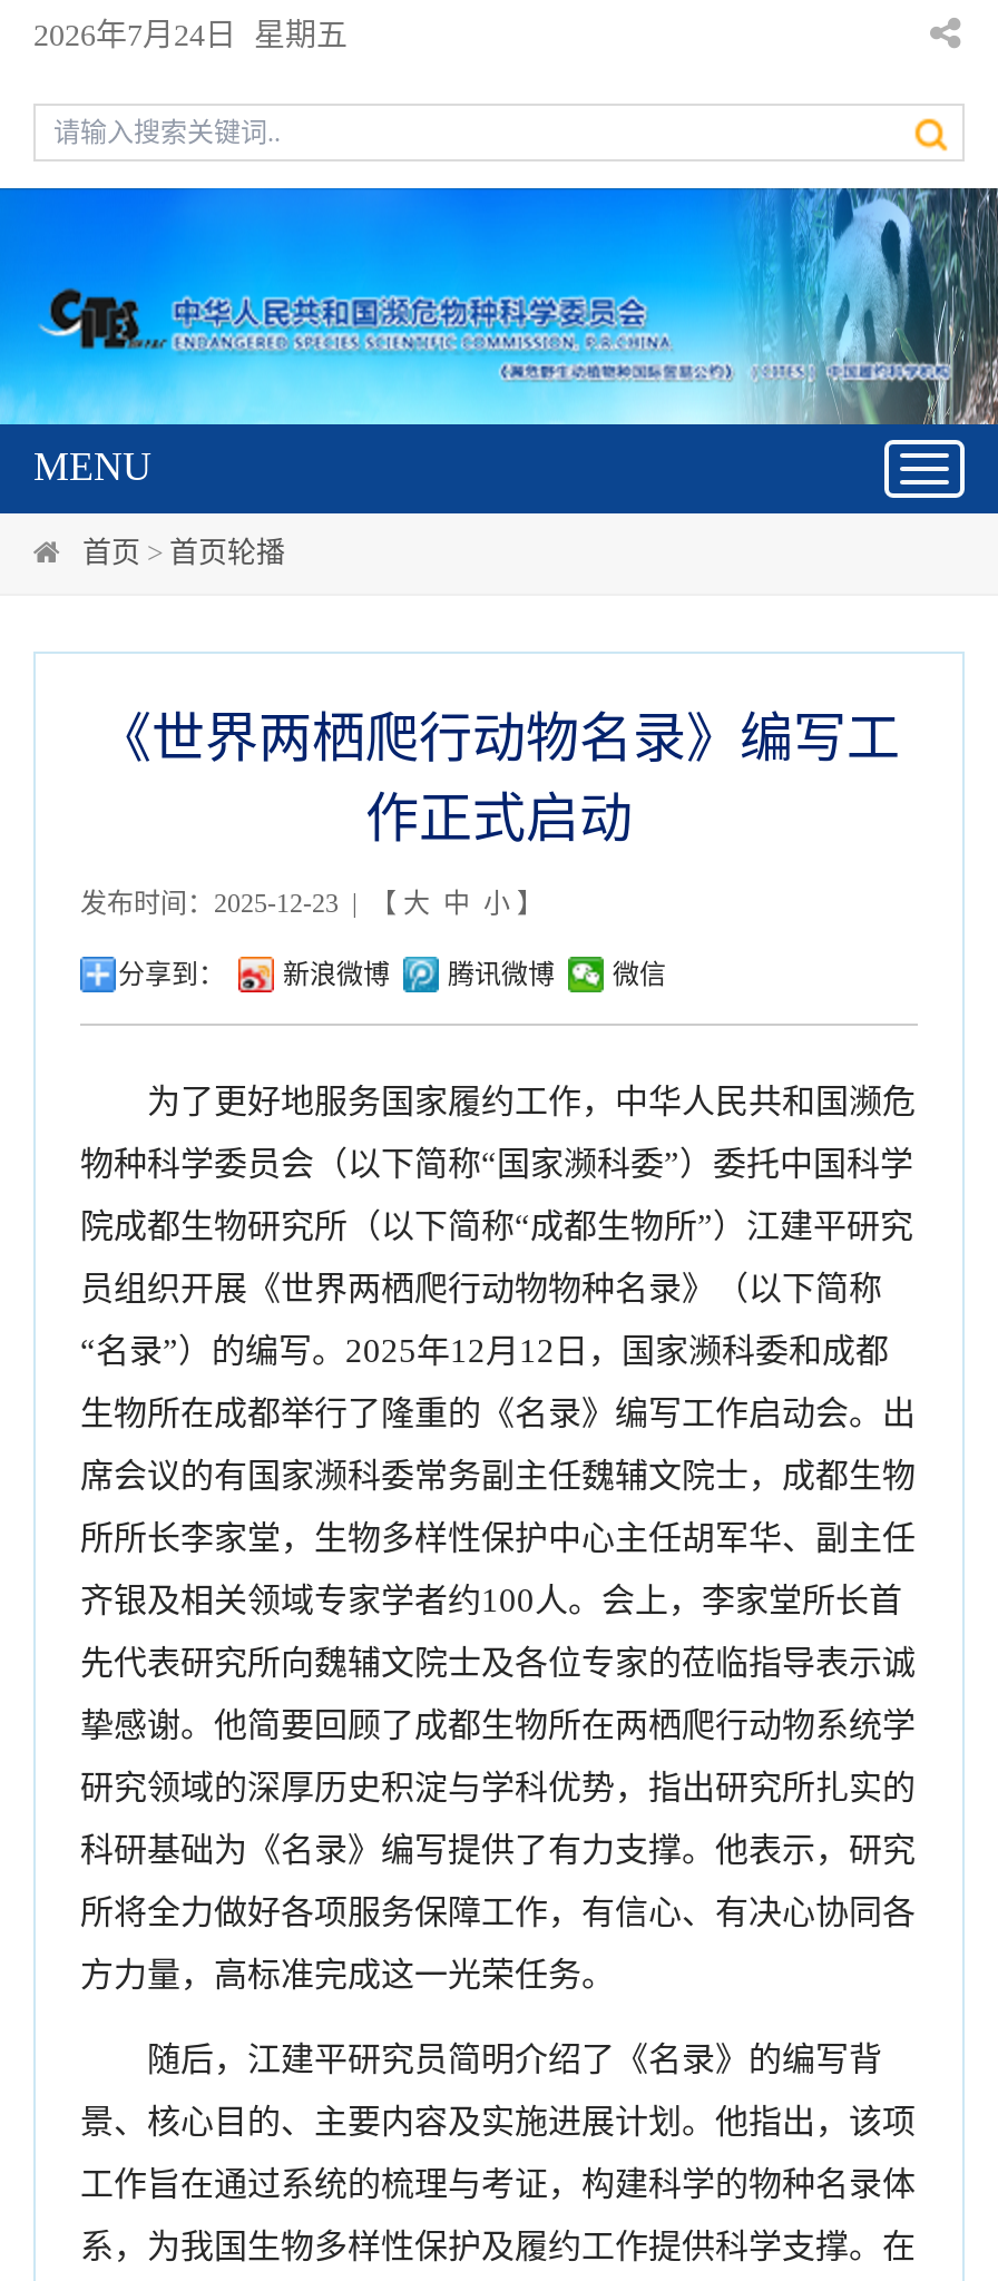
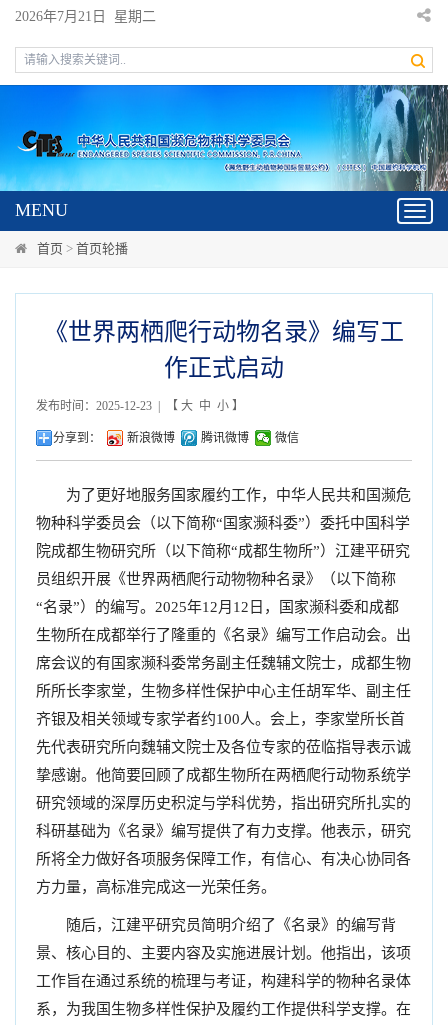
[33,19,348,52] 2026年7月24日 星期五 -> [15,9,156,24] 2026年7月21日 星期二

